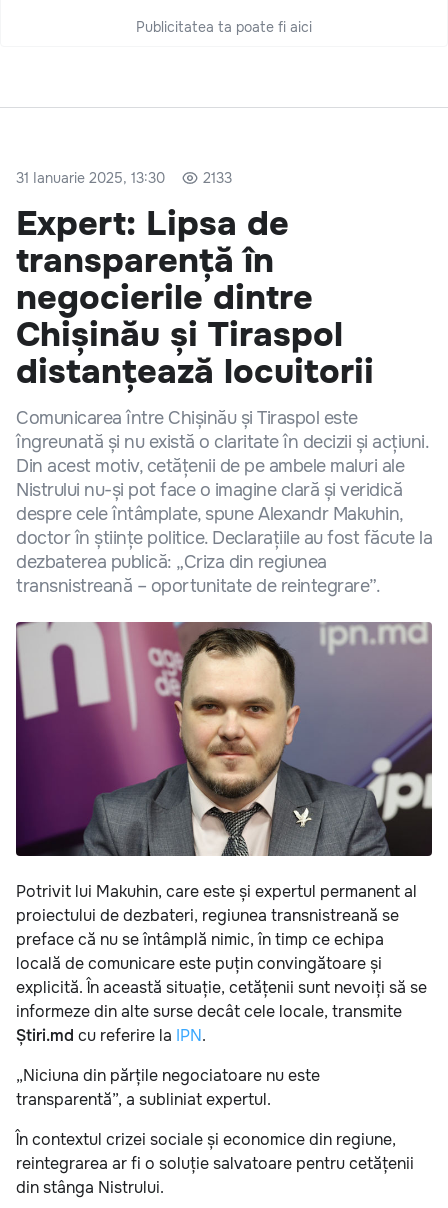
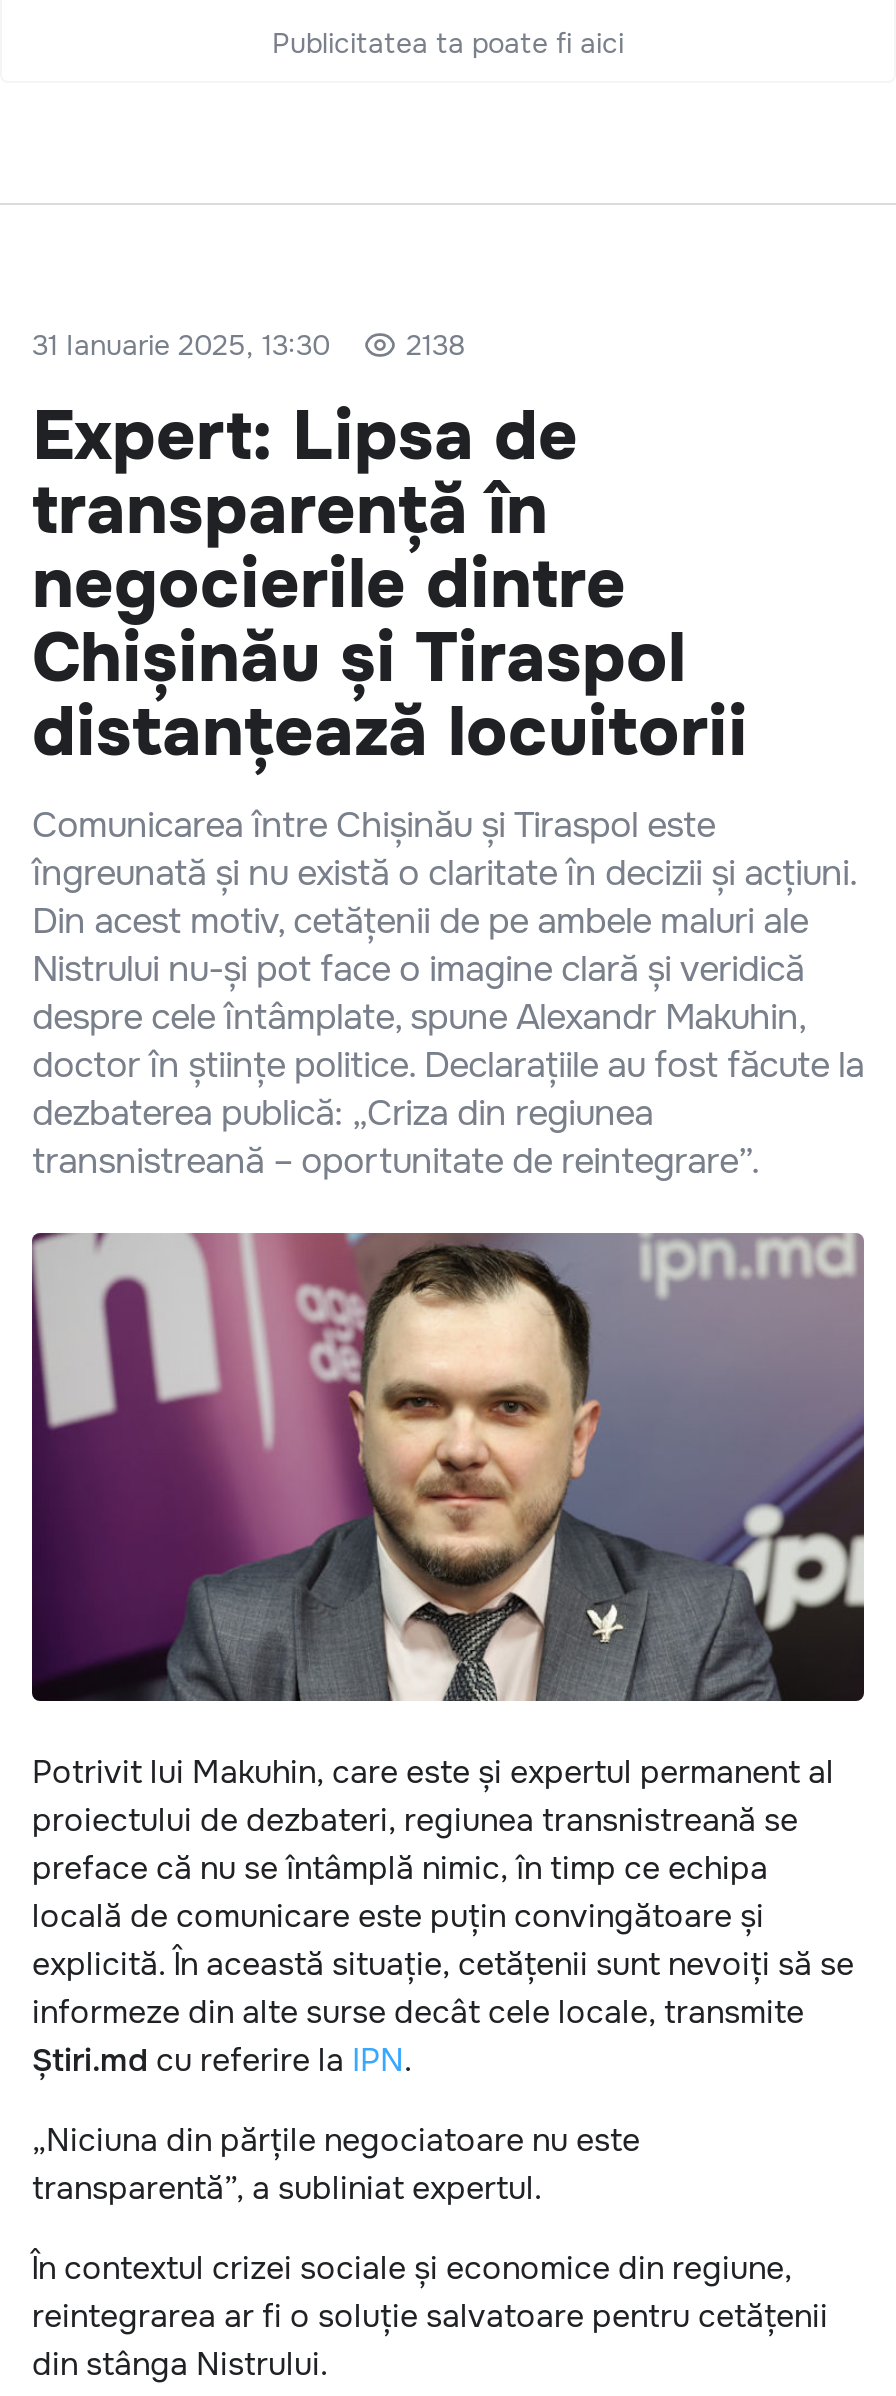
[203,169,232,187] 2133 -> [406,326,466,362] 2138

